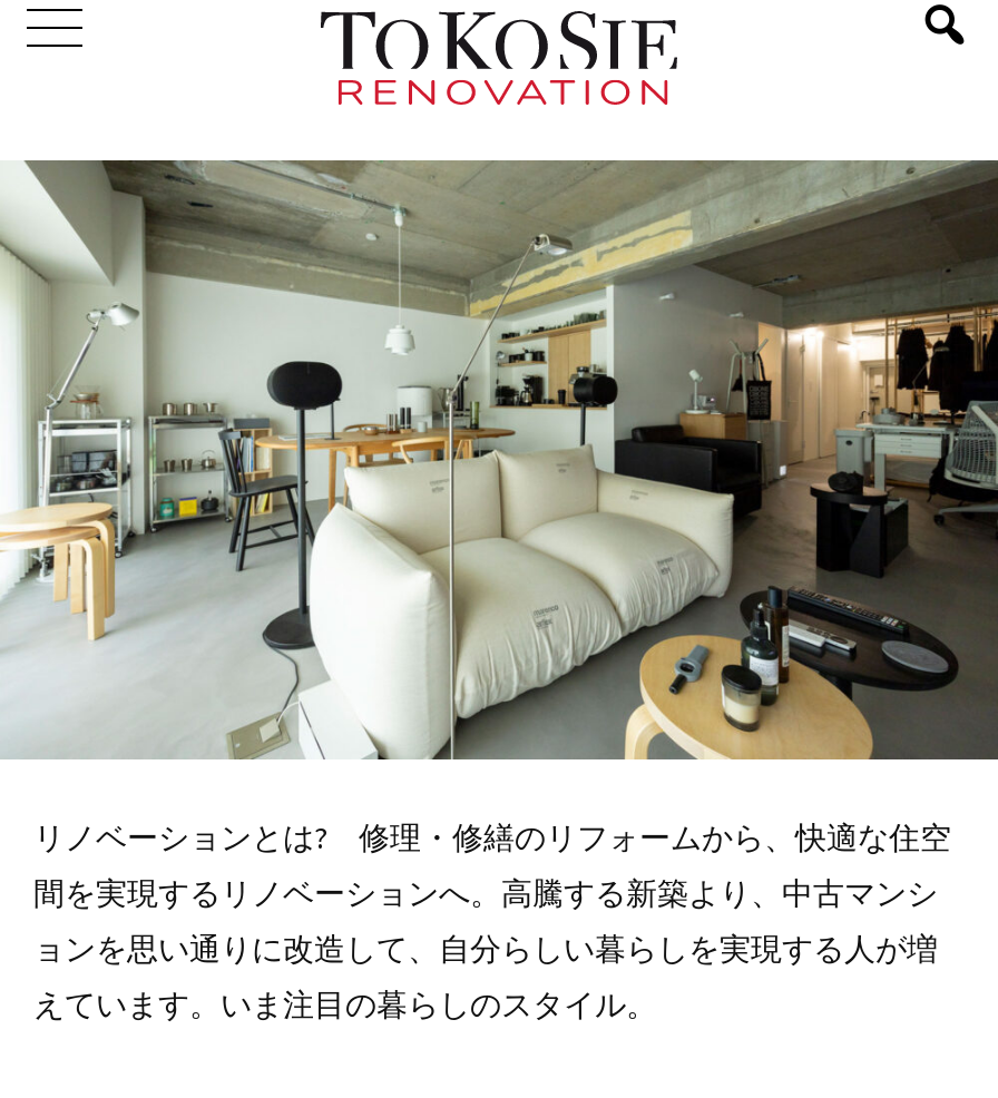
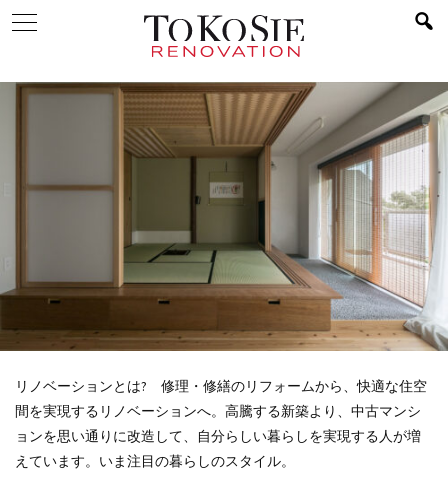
[7,160,991,759] [image] -> [3,82,445,352] [image]

